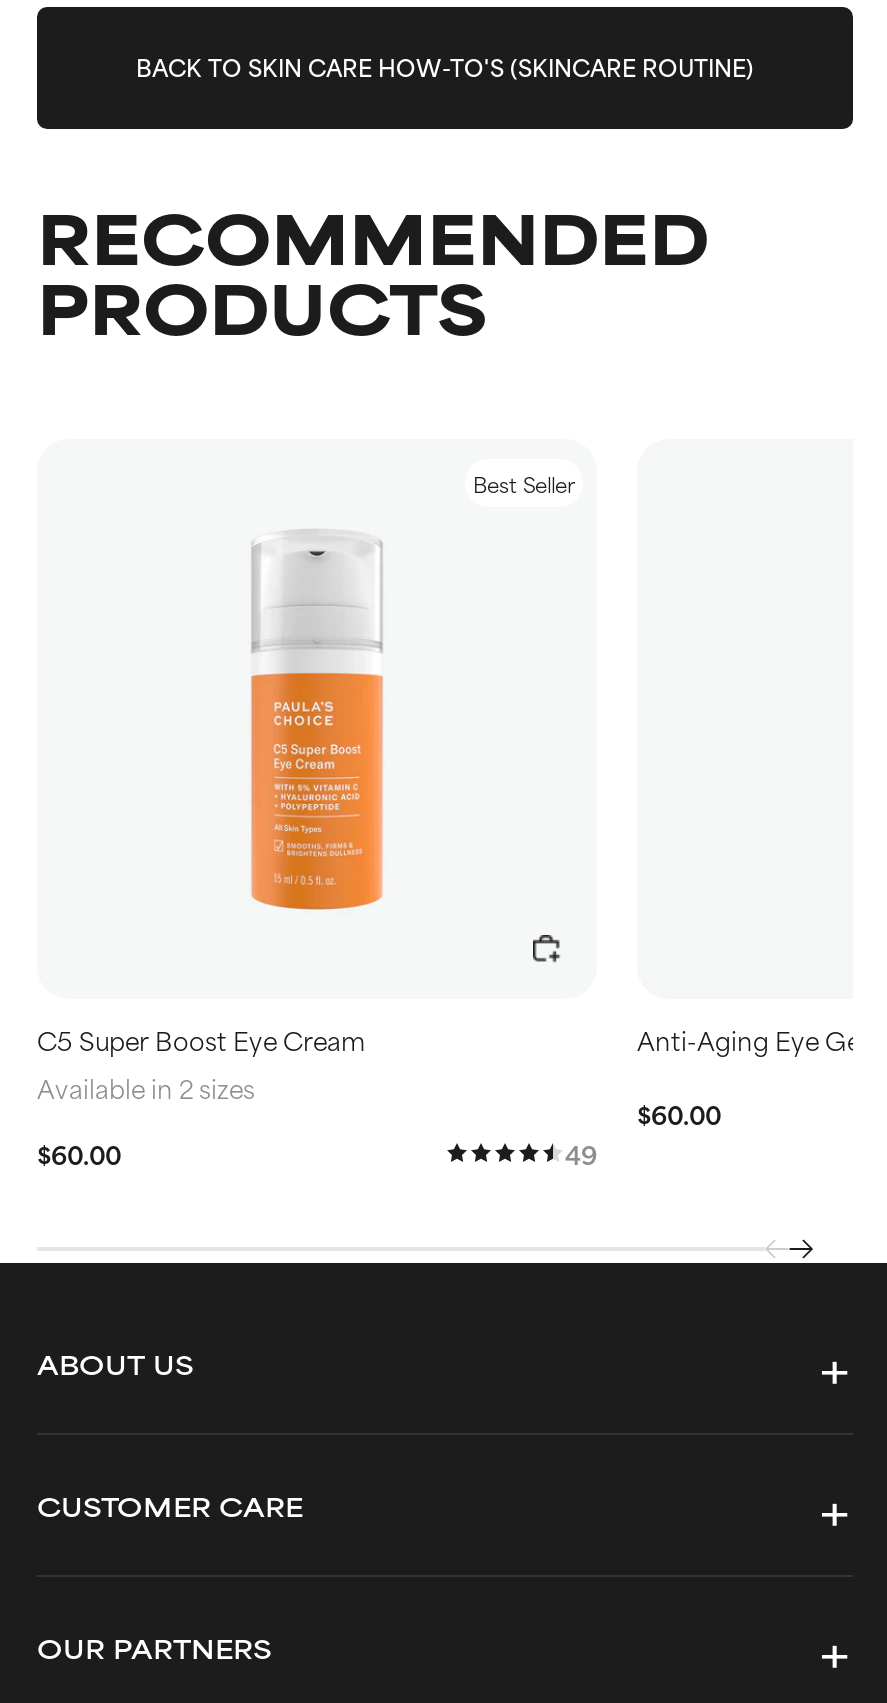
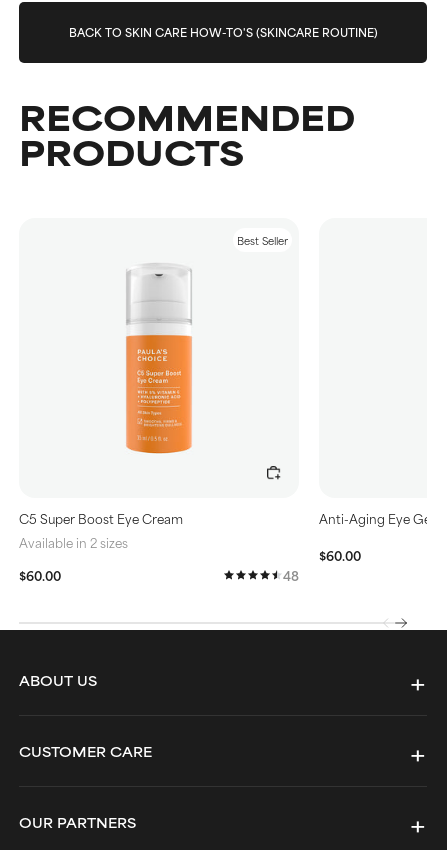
[565,1133,597,1173] 49 -> [283,565,299,585] 48

